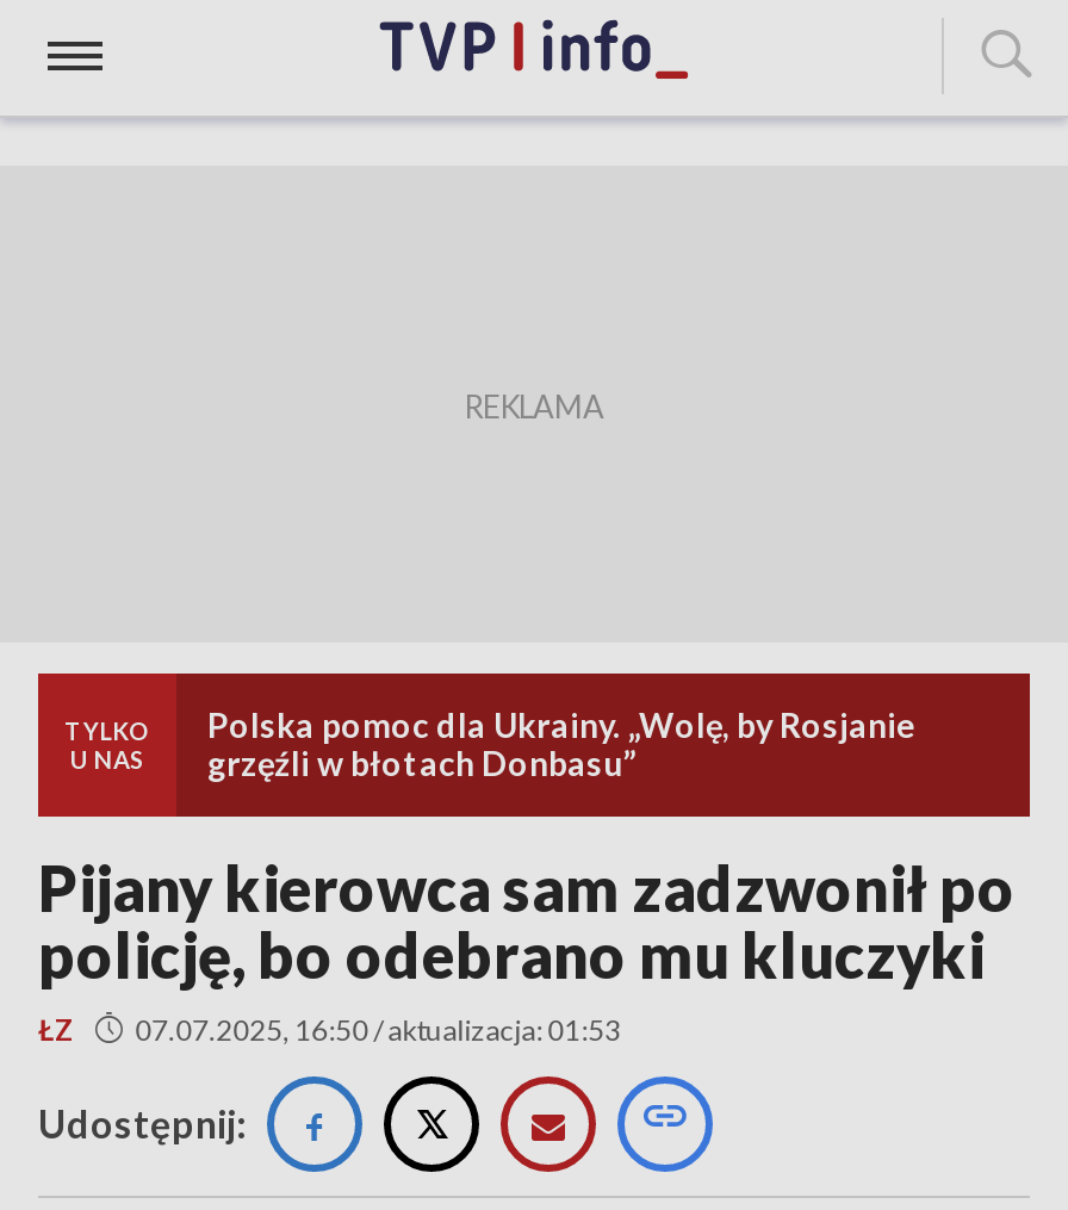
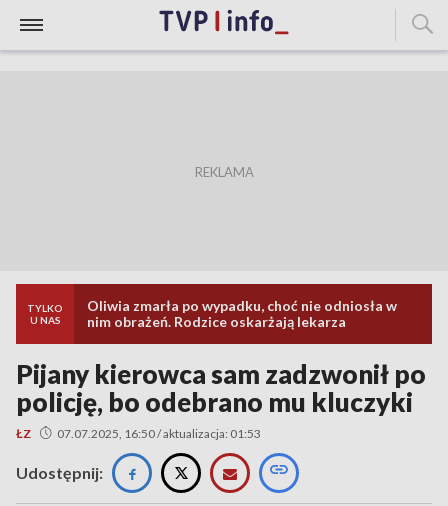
[207,705,915,783] Polska pomoc dla Ukrainy. „Wolę, by Rosjanie | grzęźli w błotach Donbasu” -> [87,297,397,330] Oliwia zmarła po wypadku, choć nie odniosła w | nim obrażeń. Rodzice oskarżają lekarza

